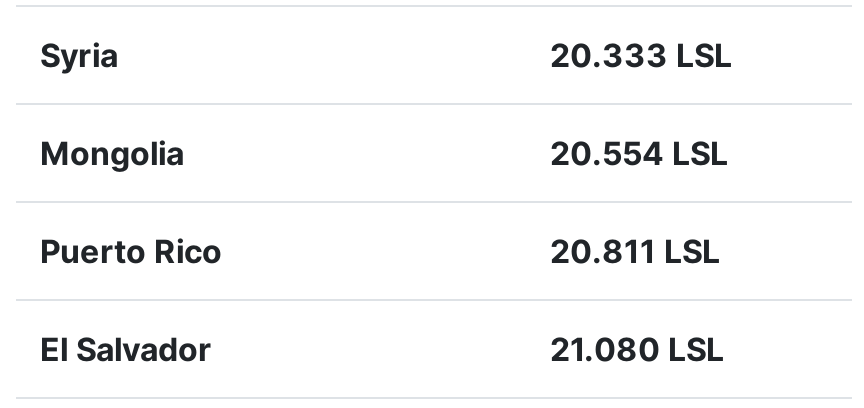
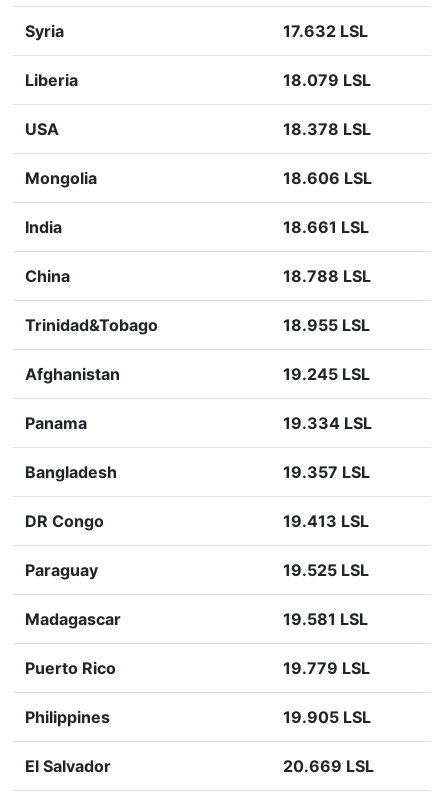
[550,35,732,75] 20.333 LSL -> [25,21,371,139] 17.632 LSL | Liberia | 18.079 LSL | USA | 18.378 LSL
[550,133,728,173] 20.554 LSL -> [25,168,372,629] 18.606 LSL | India | 18.661 LSL | China | 18.788 LSL | Trinidad&Tobago | 18.955 LSL | Afghanistan | 19.245 LSL | Panama | 19.334 LSL | Bangladesh | 19.357 LSL | DR Congo | 19.413 LSL | Paraguay | 19.525 LSL | Madagascar | 19.581 LSL
[550,231,720,271] 20.811 LSL -> [25,658,371,727] 19.779 LSL | Philippines | 19.905 LSL
[550,329,724,369] 21.080 LSL -> [283,756,374,776] 20.669 LSL

